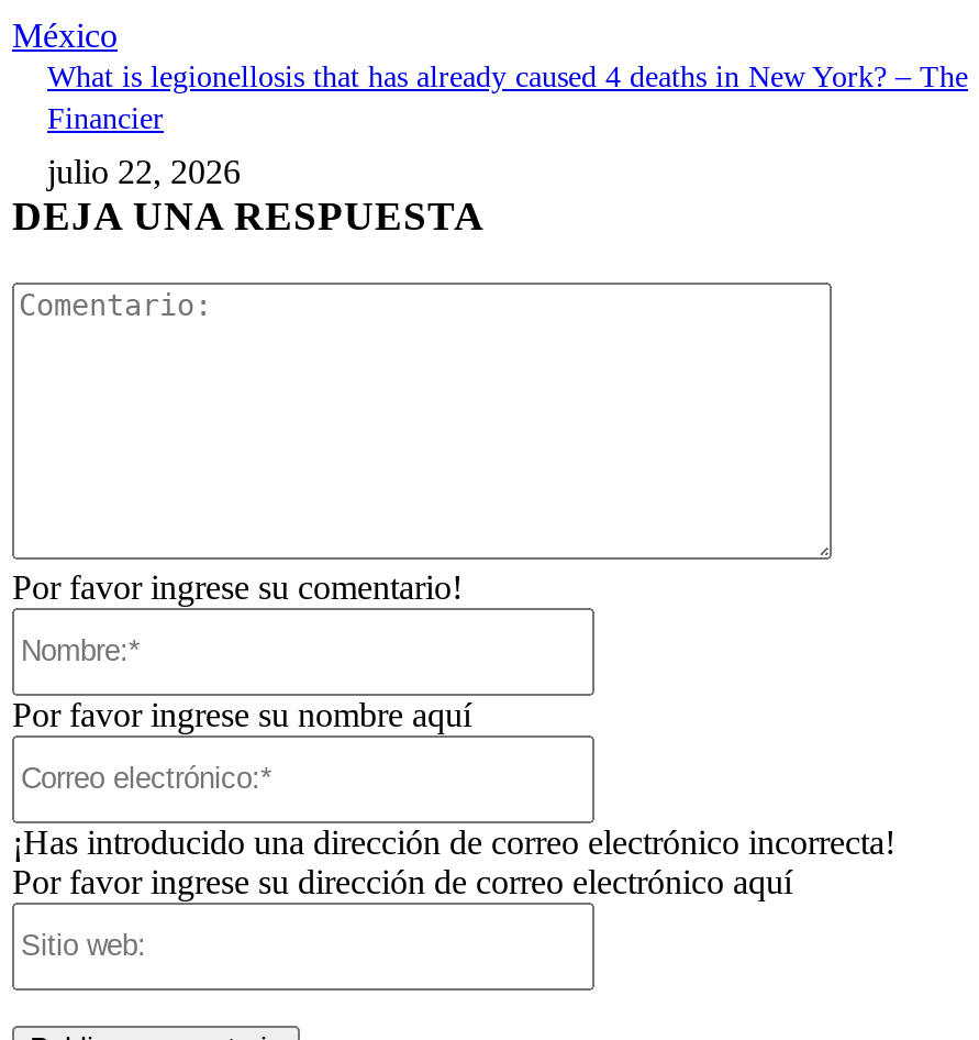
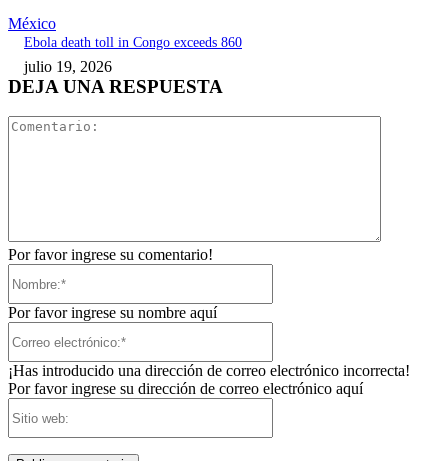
[47,60,968,135] What is legionellosis that has already caused 4 deaths in New York? – The | Financier -> [24,34,242,49] Ebola death toll in Congo exceeds 860
[47,153,241,190] julio 22, 2026 -> [24,57,112,74] julio 19, 2026

